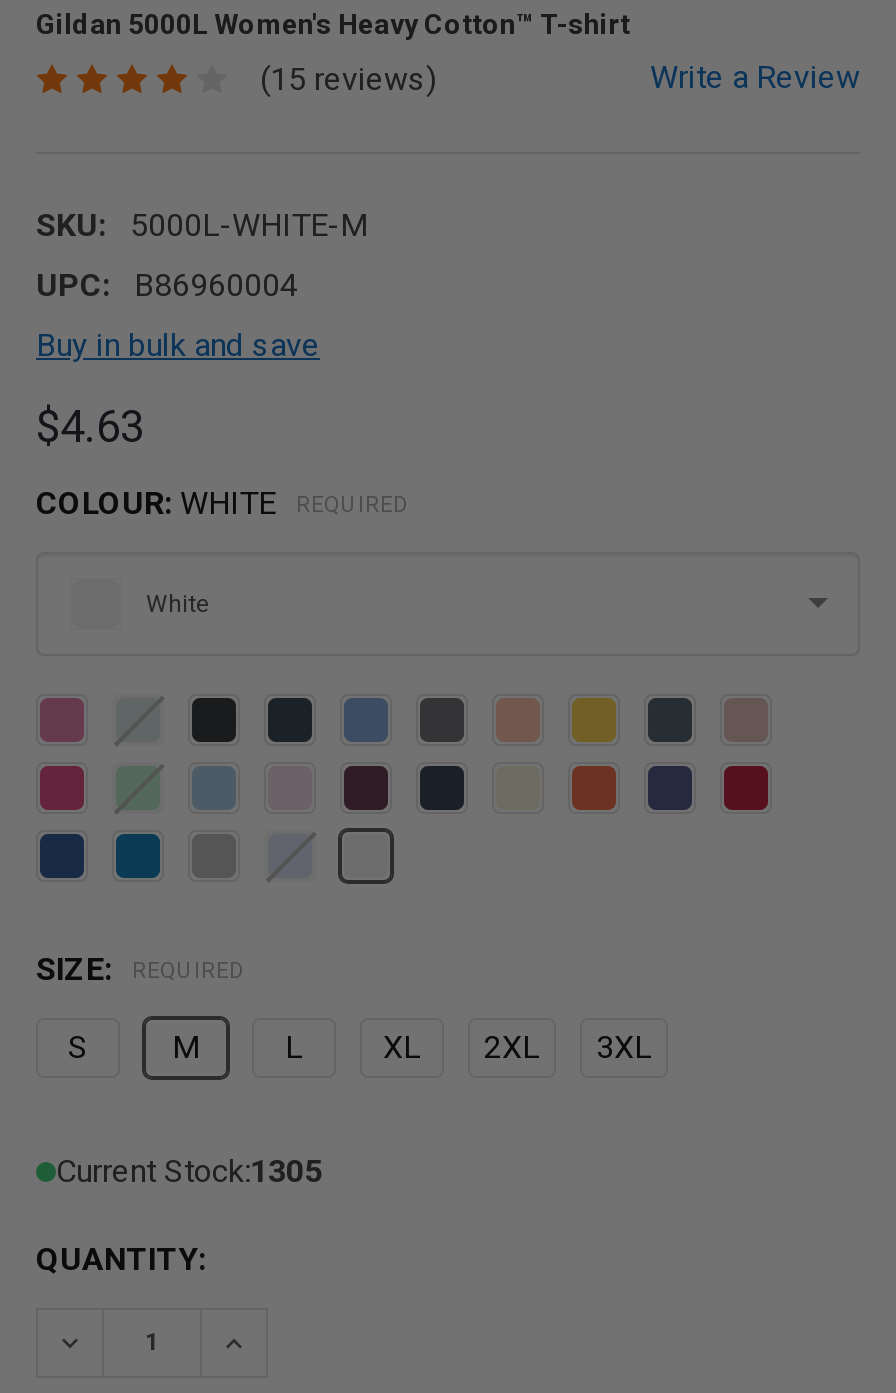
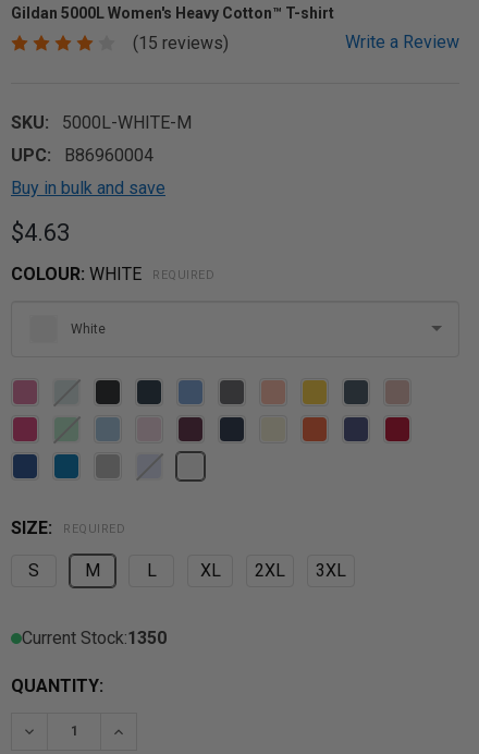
[56,1152,322,1190] Current Stock:1305 -> [22,627,167,648] Current Stock:1350

